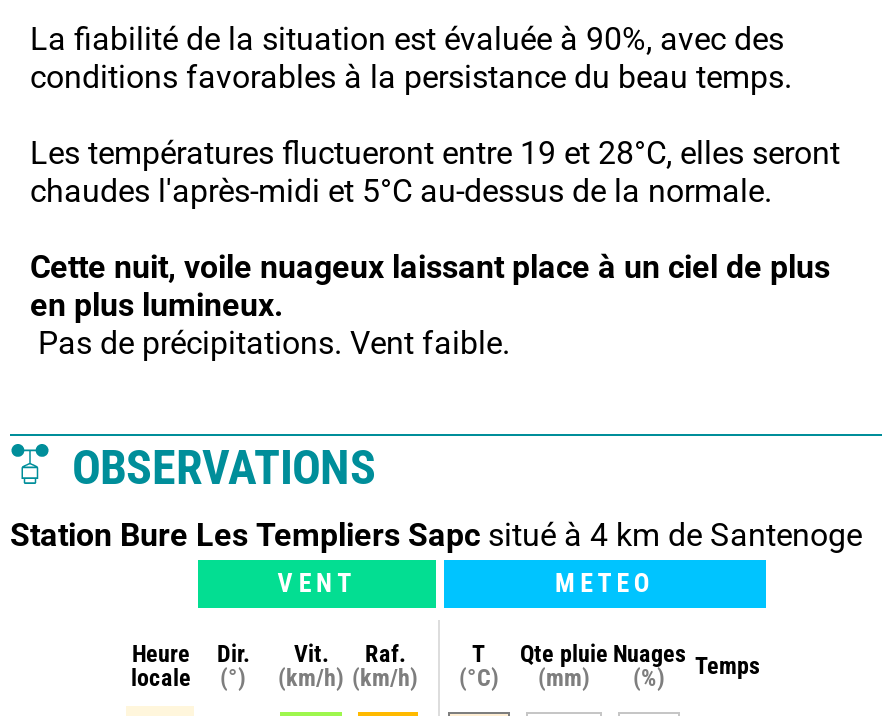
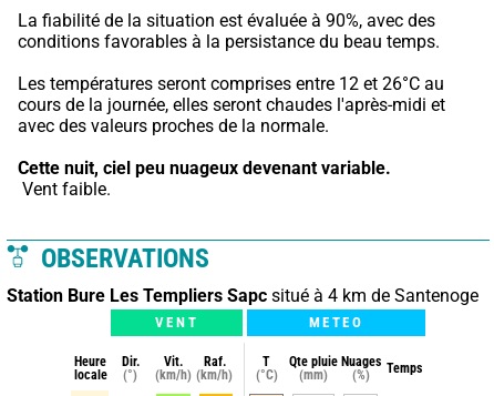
[30,134,840,210] Les températures fluctueront entre 19 et 28°C, elles seront | chaudes l'après-midi et 5°C au-dessus de la normale. -> [18,73,445,136] Les températures seront comprises entre 12 et 26°C au | cours de la journée, elles seront chaudes l'après-midi et | avec des valeurs proches de la normale.
[30,248,830,362] Cette nuit, voile nuageux laissant place à un ciel de plus | en plus lumineux. | Pas de précipitations. Vent faible. -> [18,157,391,199] Cette nuit, ciel peu nuageux devenant variable. | Vent faible.

